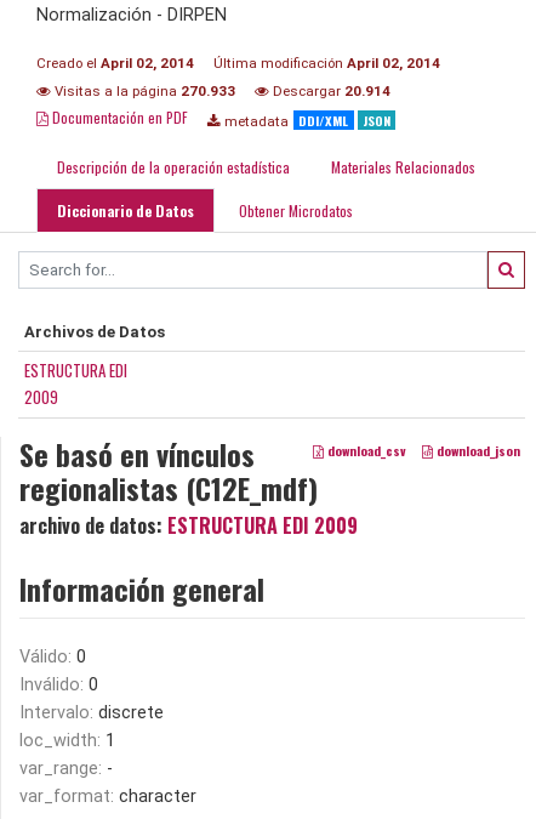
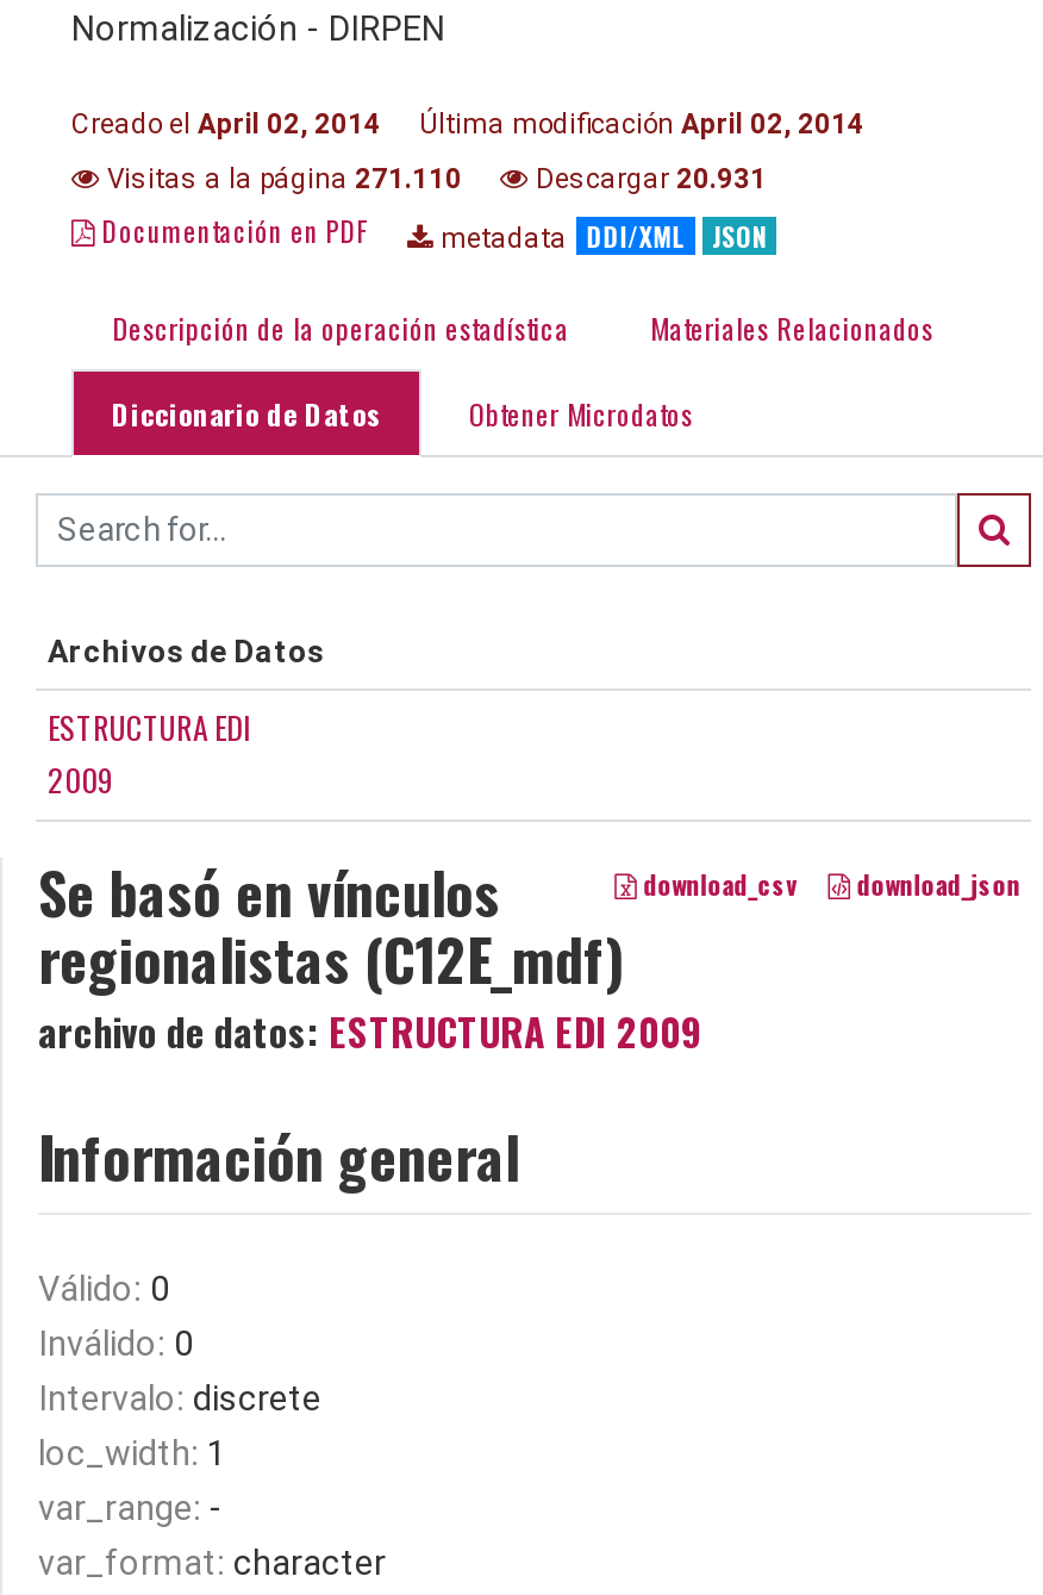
[51,82,235,99] Visitas a la página 270.933 -> [100,162,462,195] Visitas a la página 271.110
[269,82,390,99] Descargar 20.914 -> [529,162,767,195] Descargar 20.931

